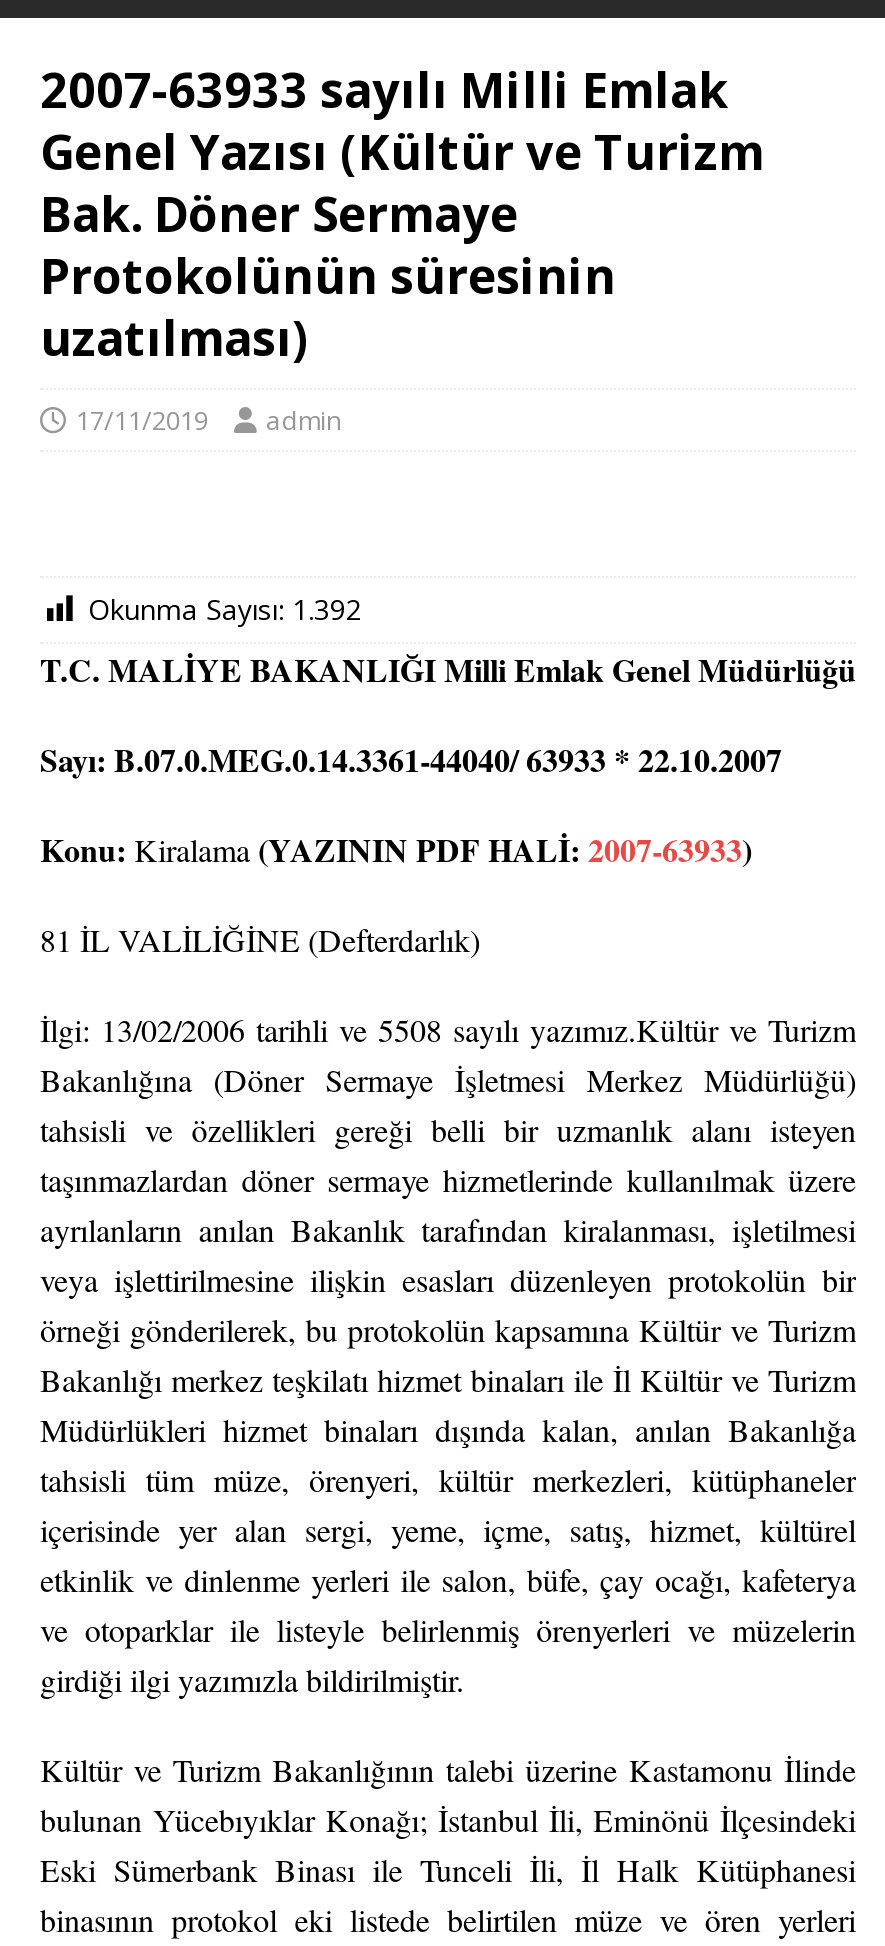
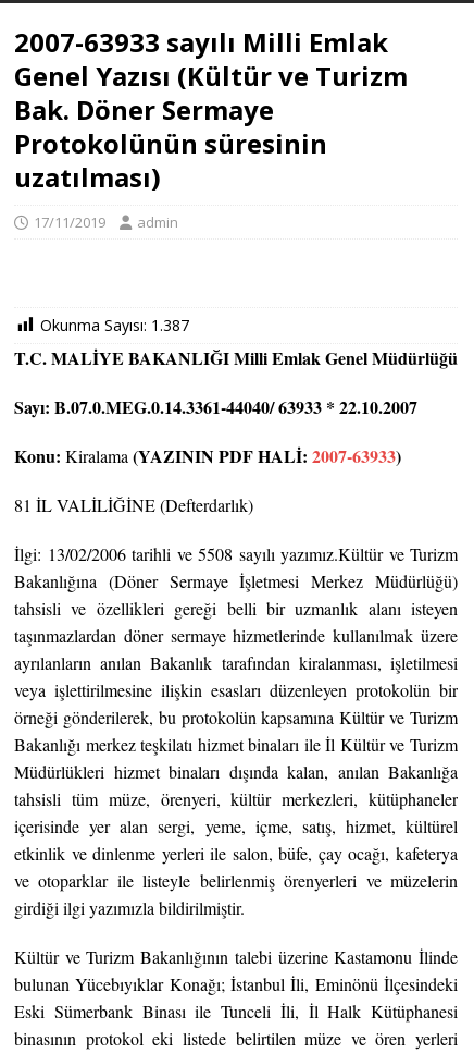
[88,590,362,628] Okunma Sayısı: 1.392 -> [40,315,189,335] Okunma Sayısı: 1.387

